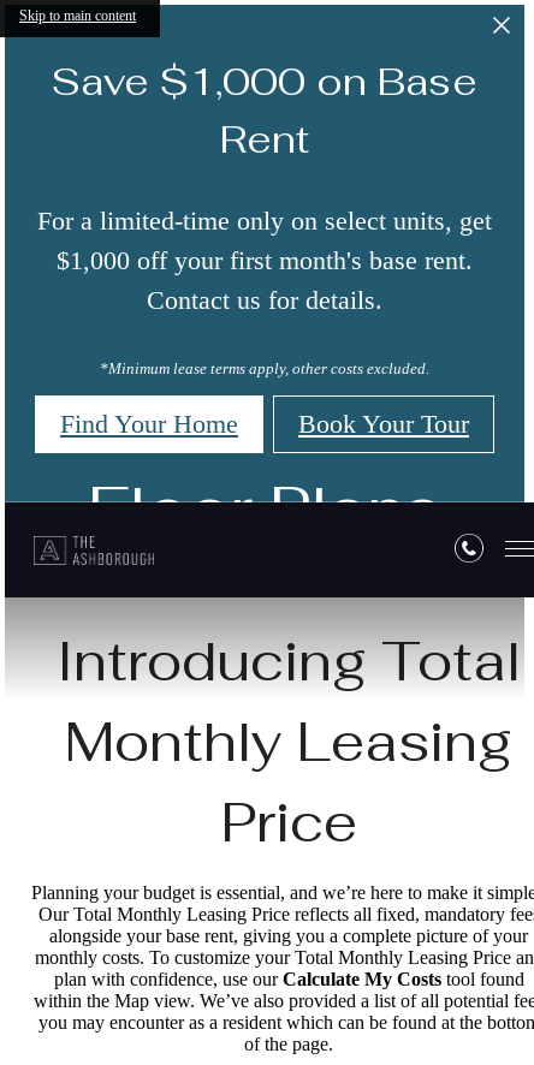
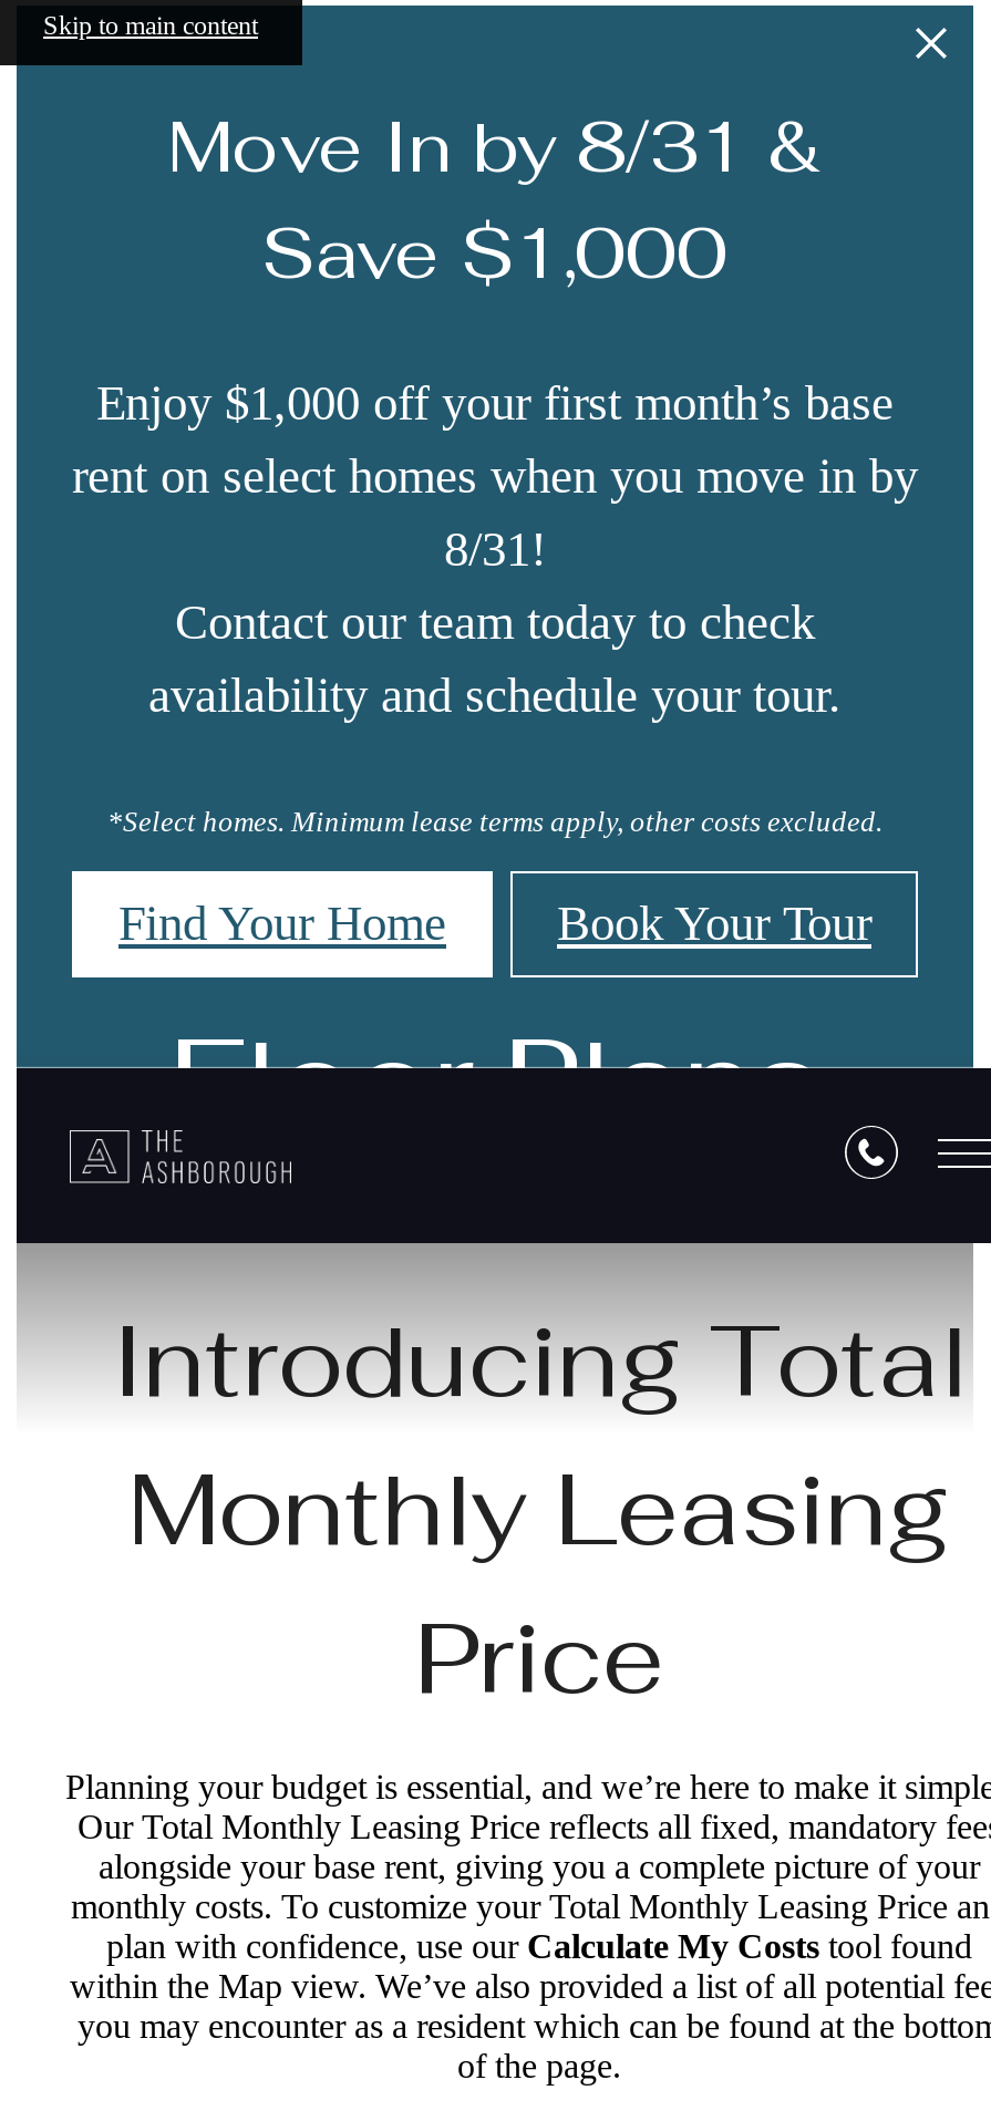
[52,56,477,163] Save $1,000 on Base | Rent -> [167,101,823,298] Move In by 8/31 & | Save $1,000
[37,206,492,315] For a limited-time only on select units, get | $1,000 off your first month's base rent. | Contact us for details. -> [72,376,918,724] Enjoy $1,000 off your first month’s base | rent on select homes when you move in by | 8/31! | Contact our team today to check | availability and schedule your tour.
[100,359,429,377] *Minimum lease terms apply, other costs excluded. -> [107,804,882,838] *Select homes. Minimum lease terms apply, other costs excluded.

